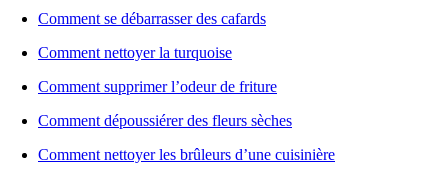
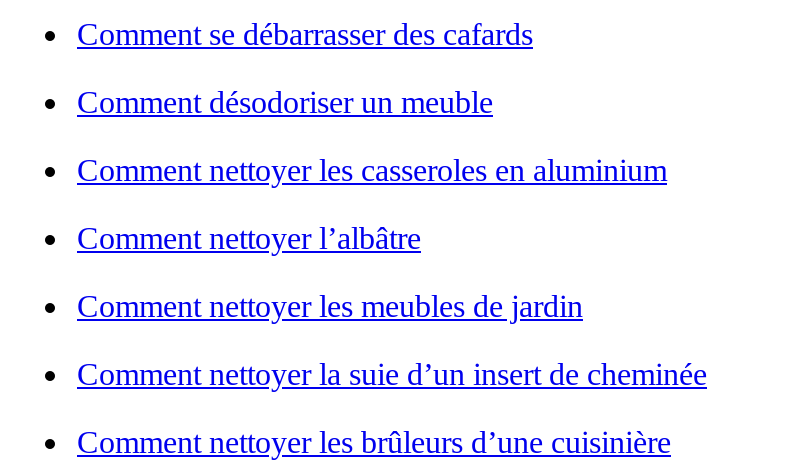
[38,44,292,129] Comment nettoyer la turquoise | Comment supprimer l’odeur de friture | Comment dépoussiérer des fleurs sèches -> [77,85,707,391] Comment désodoriser un meuble | Comment nettoyer les casseroles en aluminium | Comment nettoyer l’albâtre | Comment nettoyer les meubles de jardin | Comment nettoyer la suie d’un insert de cheminée

